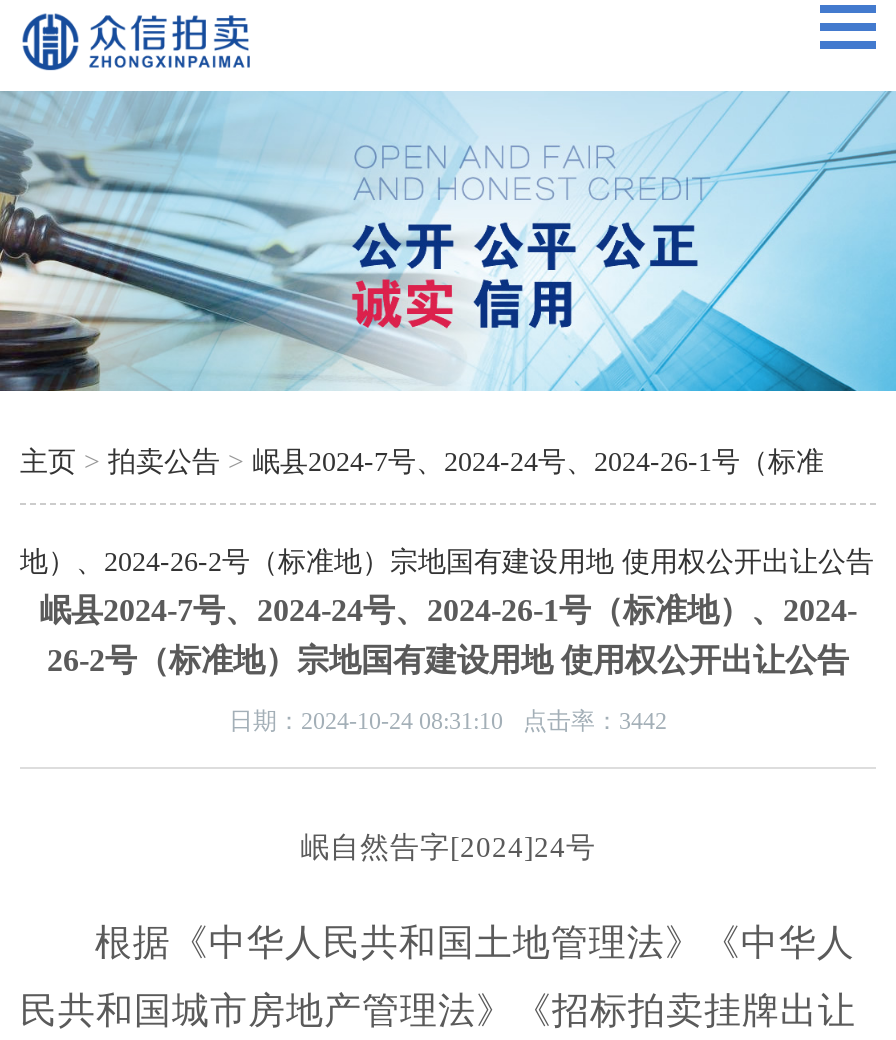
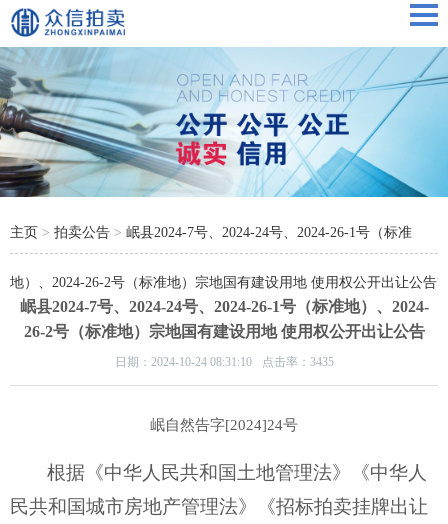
[229,706,667,734] 日期：2024-10-24 08:31:10 点击率：3442 -> [114,355,333,369] 日期：2024-10-24 08:31:10 点击率：3435

